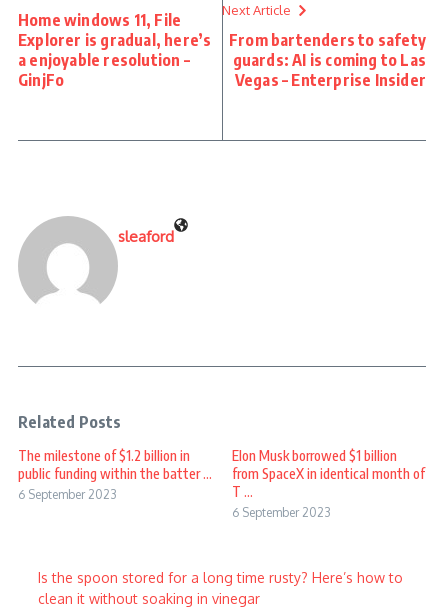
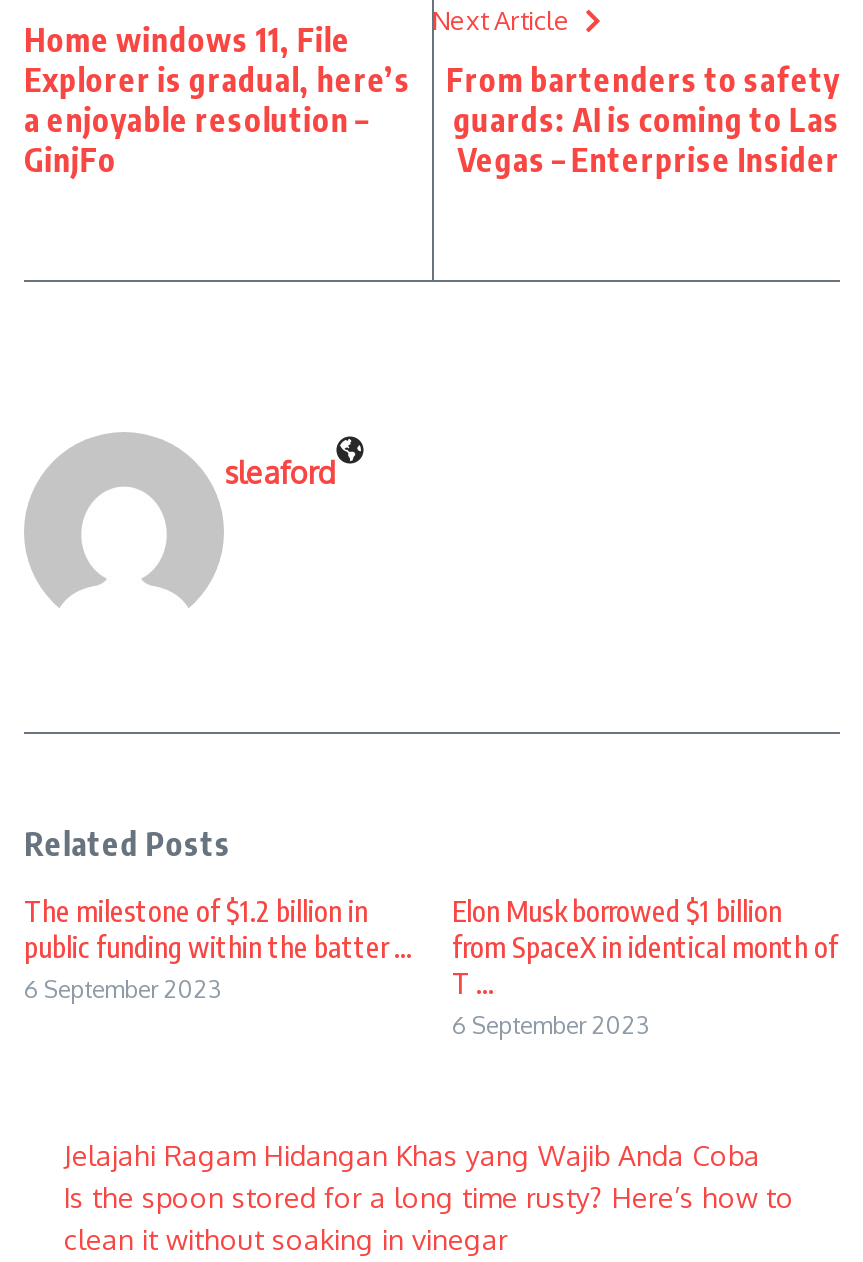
none -> [64,1138,760,1172] Jelajahi Ragam Hidangan Khas yang Wajib Anda Coba

